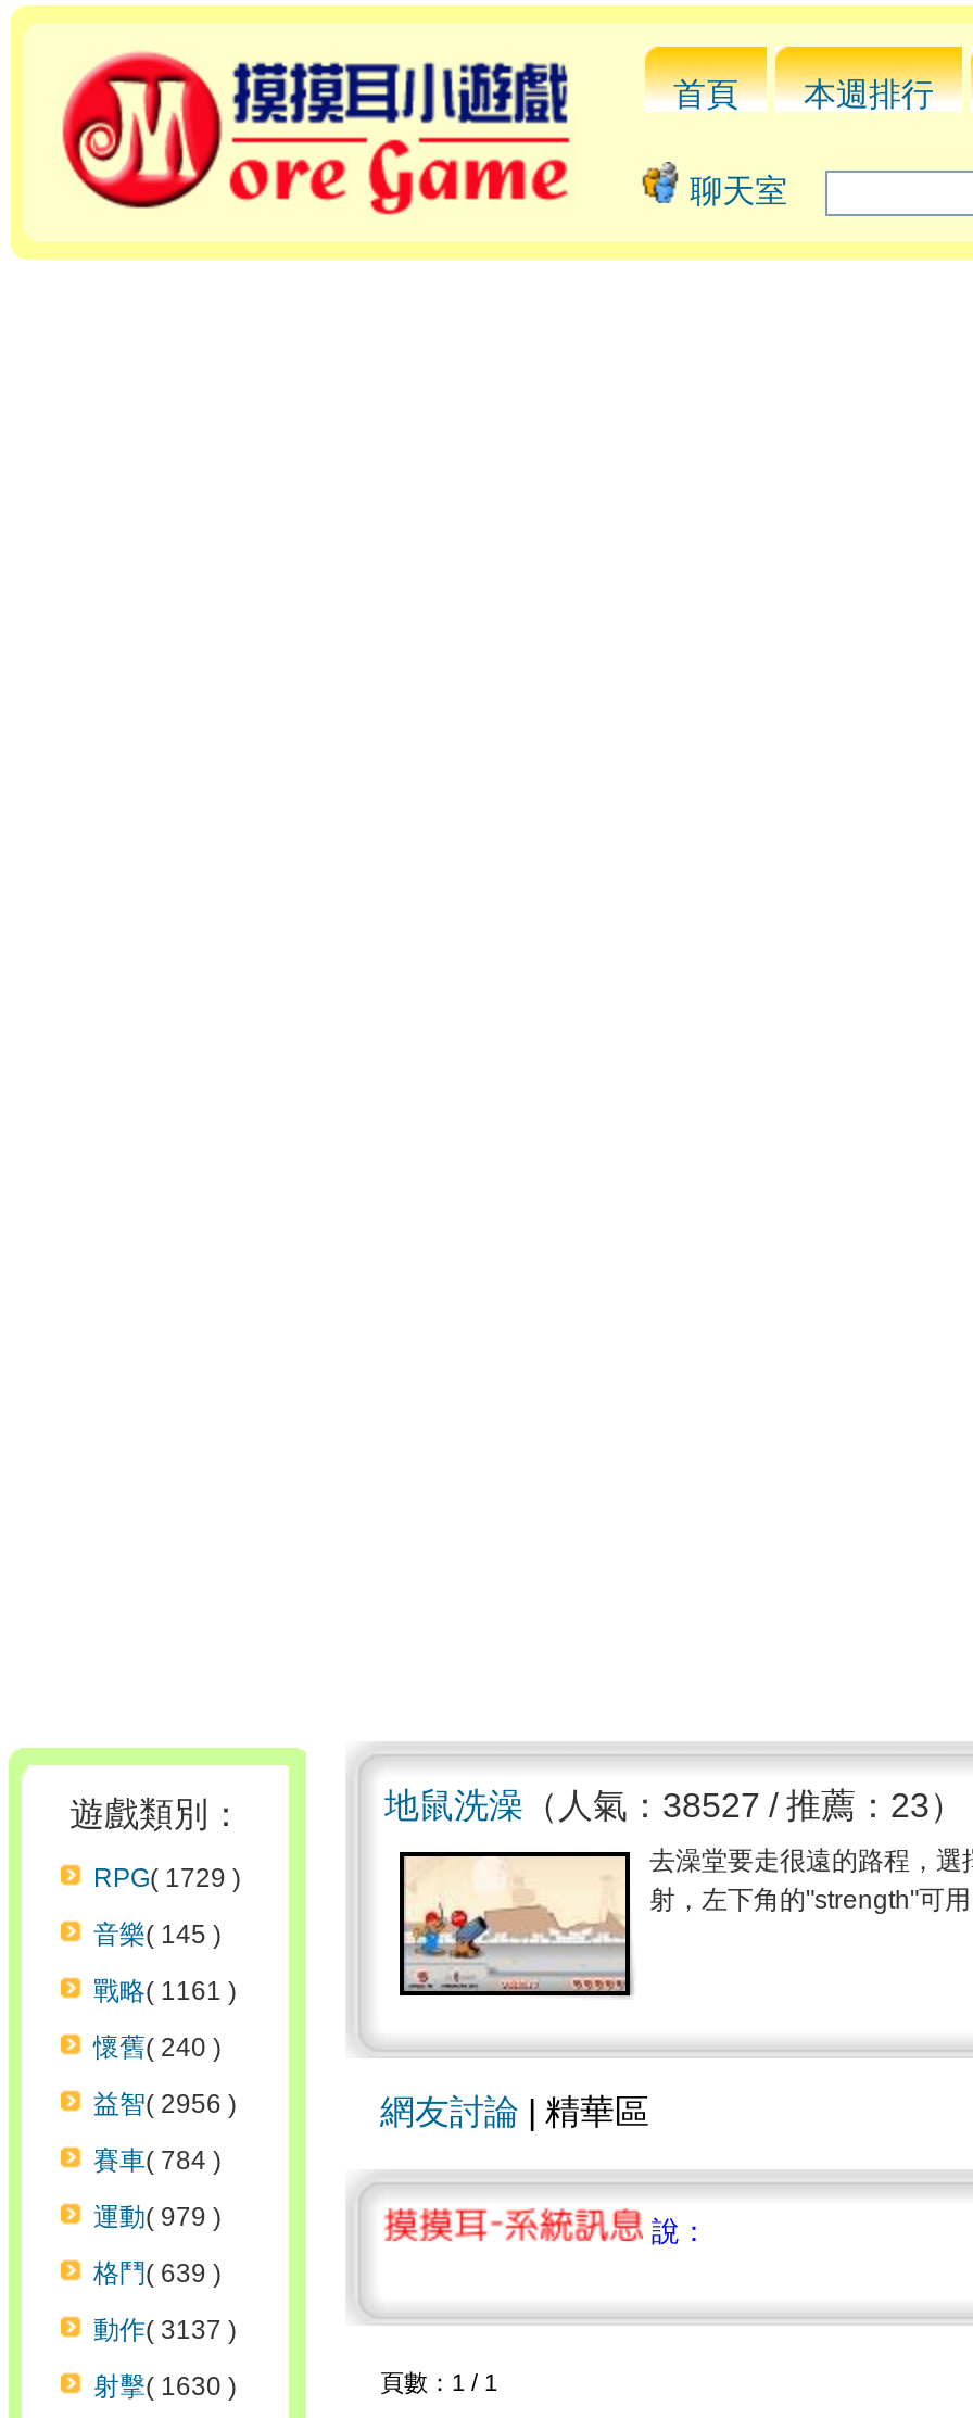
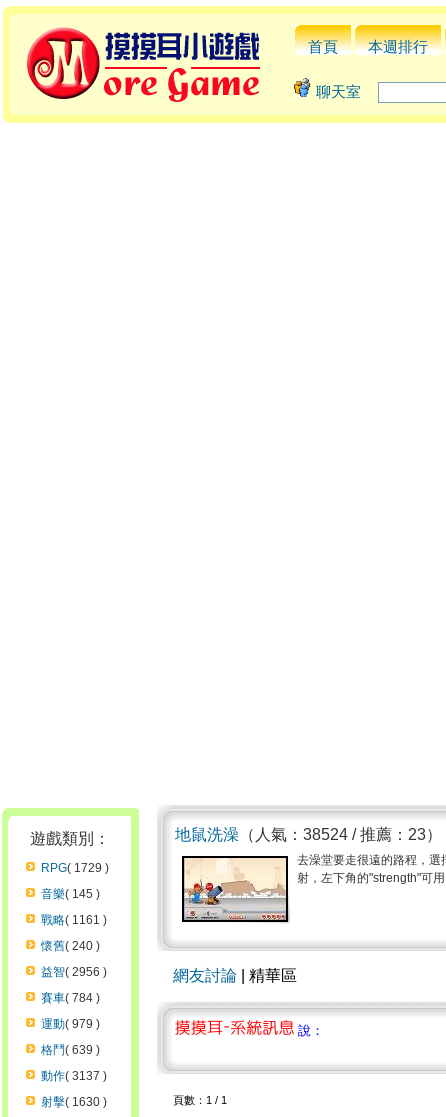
[384,1787,964,1824] 地鼠洗澡（人氣：38527 / 推薦：23） -> [175,826,442,843] 地鼠洗澡（人氣：38524 / 推薦：23）

